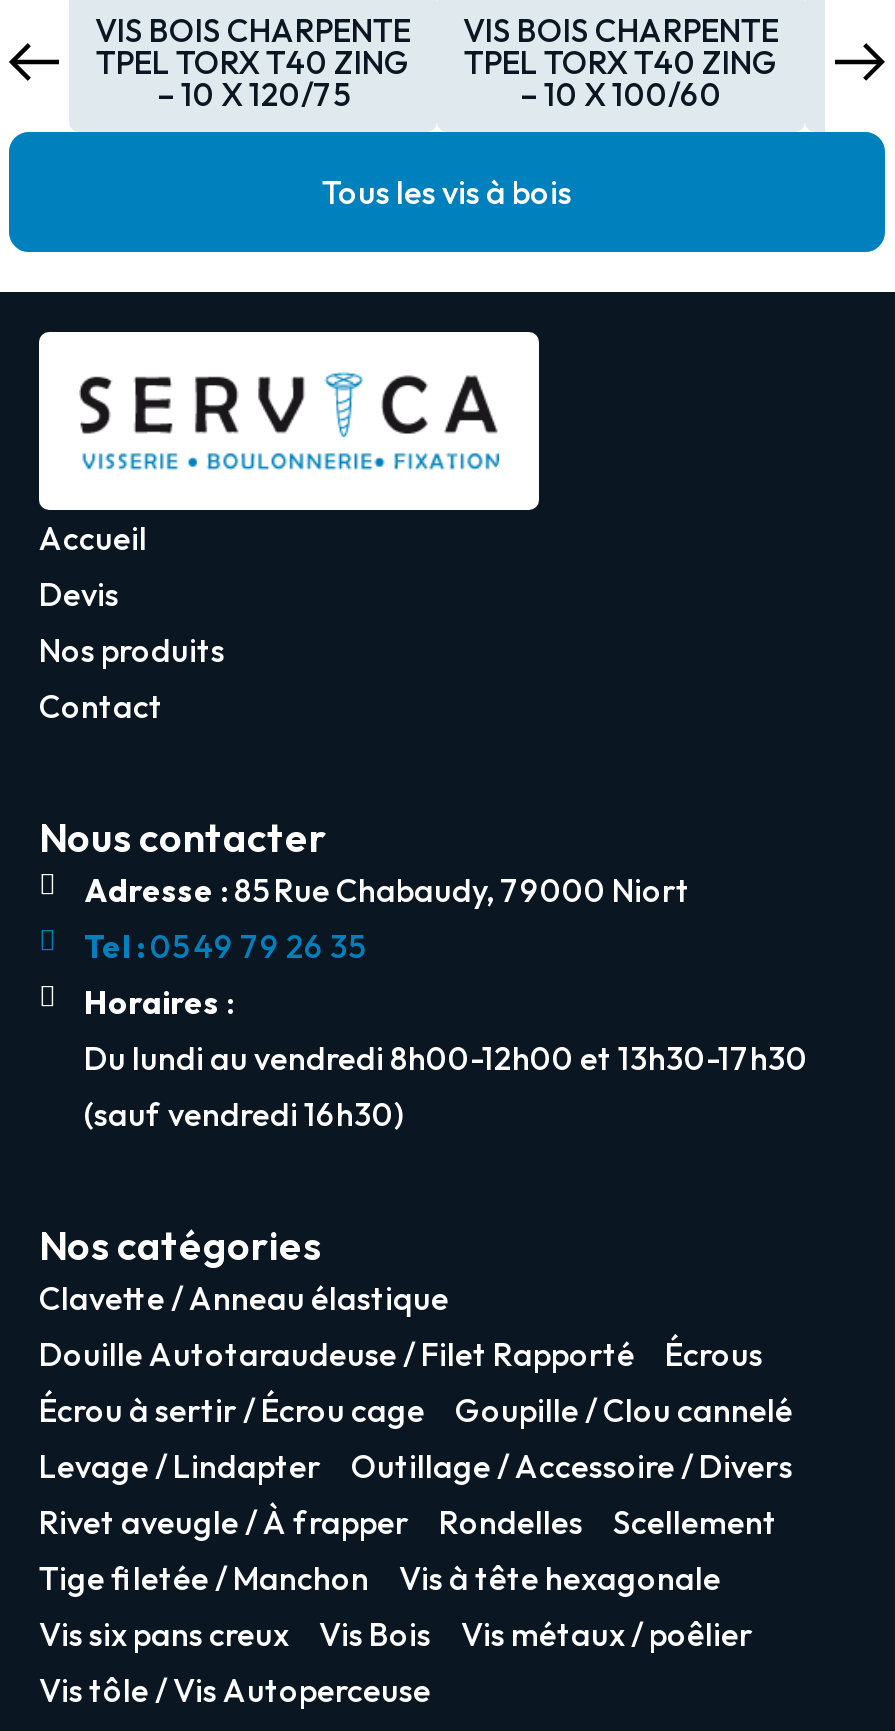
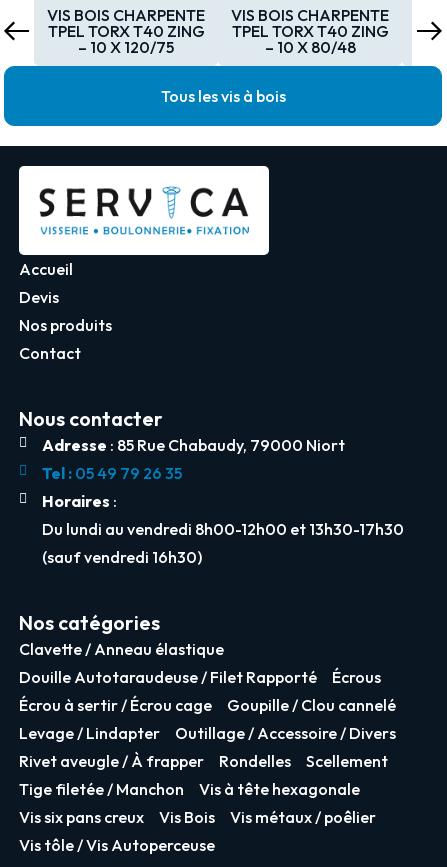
[520,73,722,113] – 10 X 100/60 -> [264,37,355,57] – 10 X 80/48

